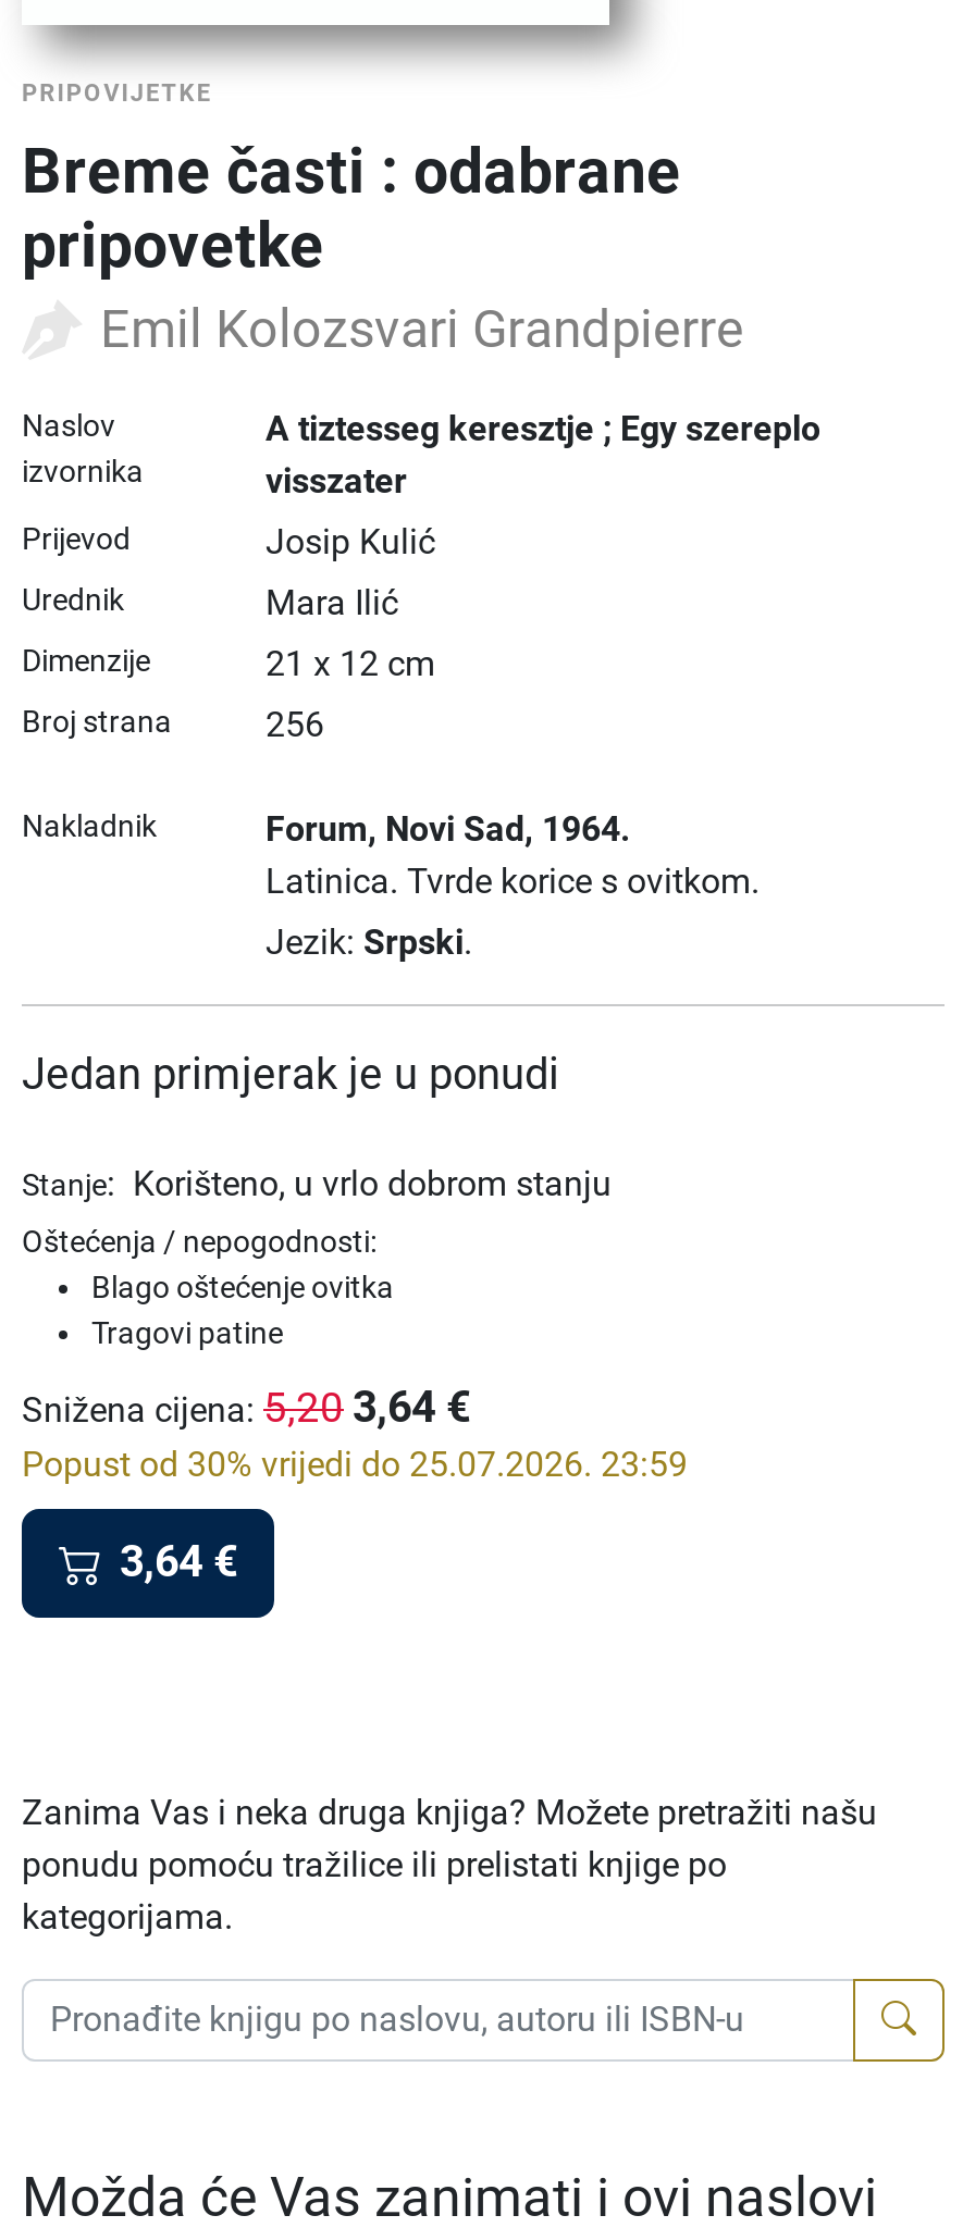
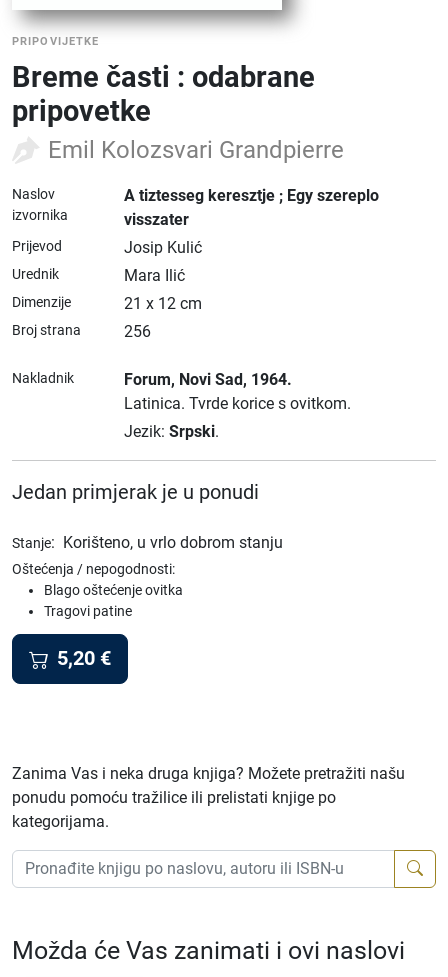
[22,1381,688,1587] Snižena cijena: 5,20 3,64 € | Popust od 30% vrijedi do 25.07.2026. 23:59 | 3,64 € -> [57,646,111,670] 5,20 €

